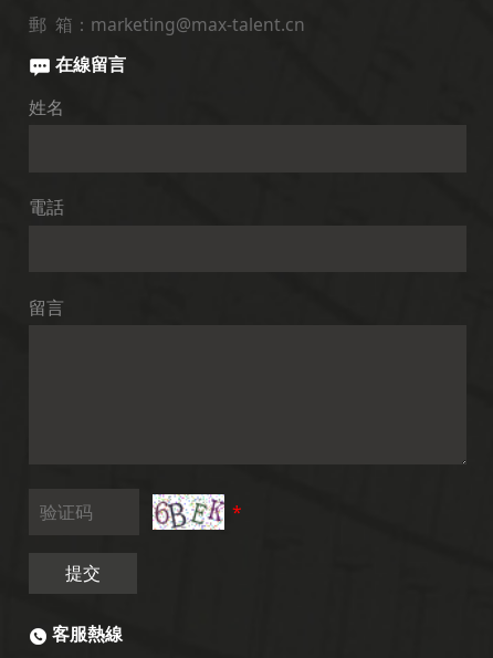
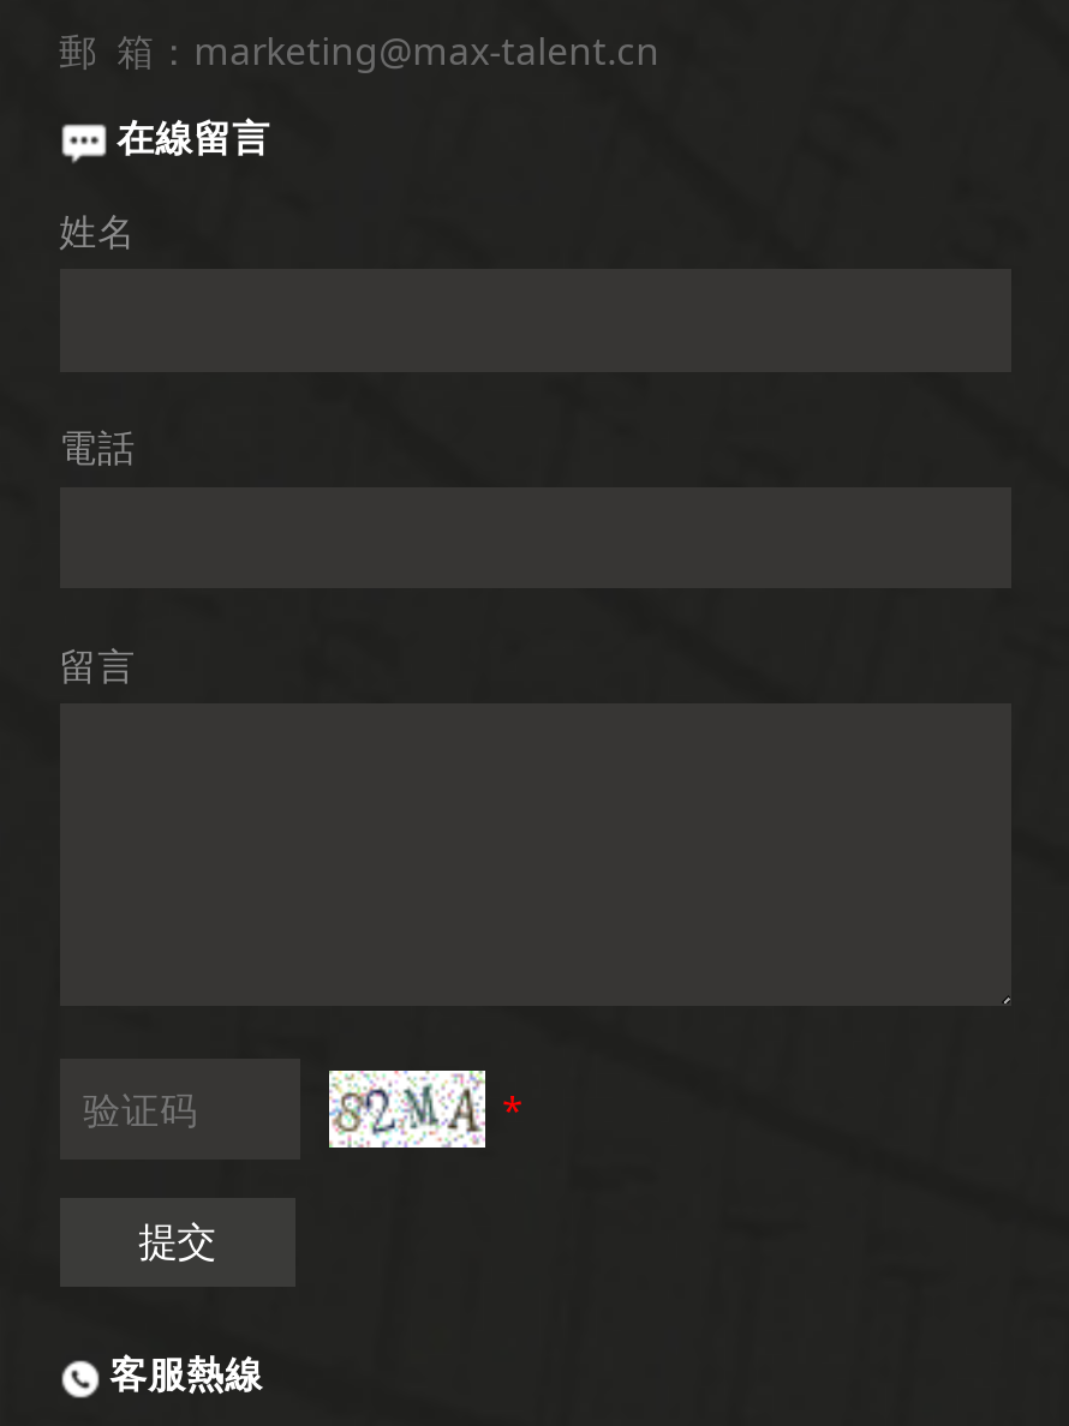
[153,494,225,530] [image] -> [332,1071,485,1148] [image]

